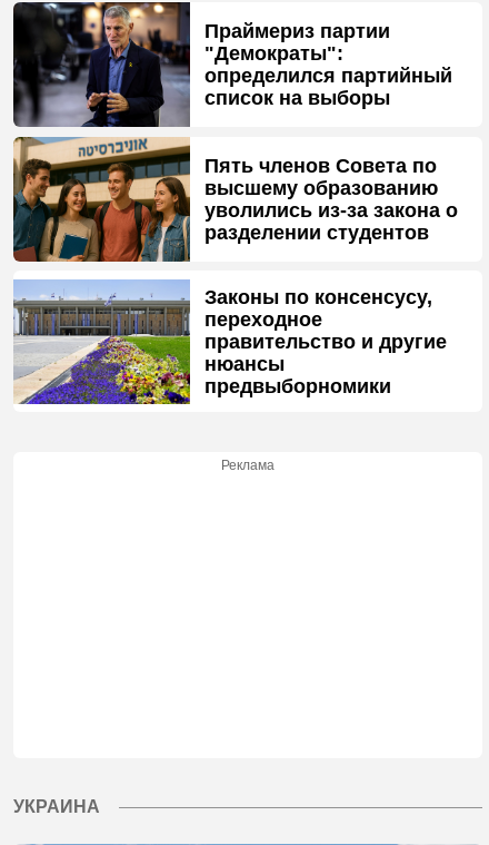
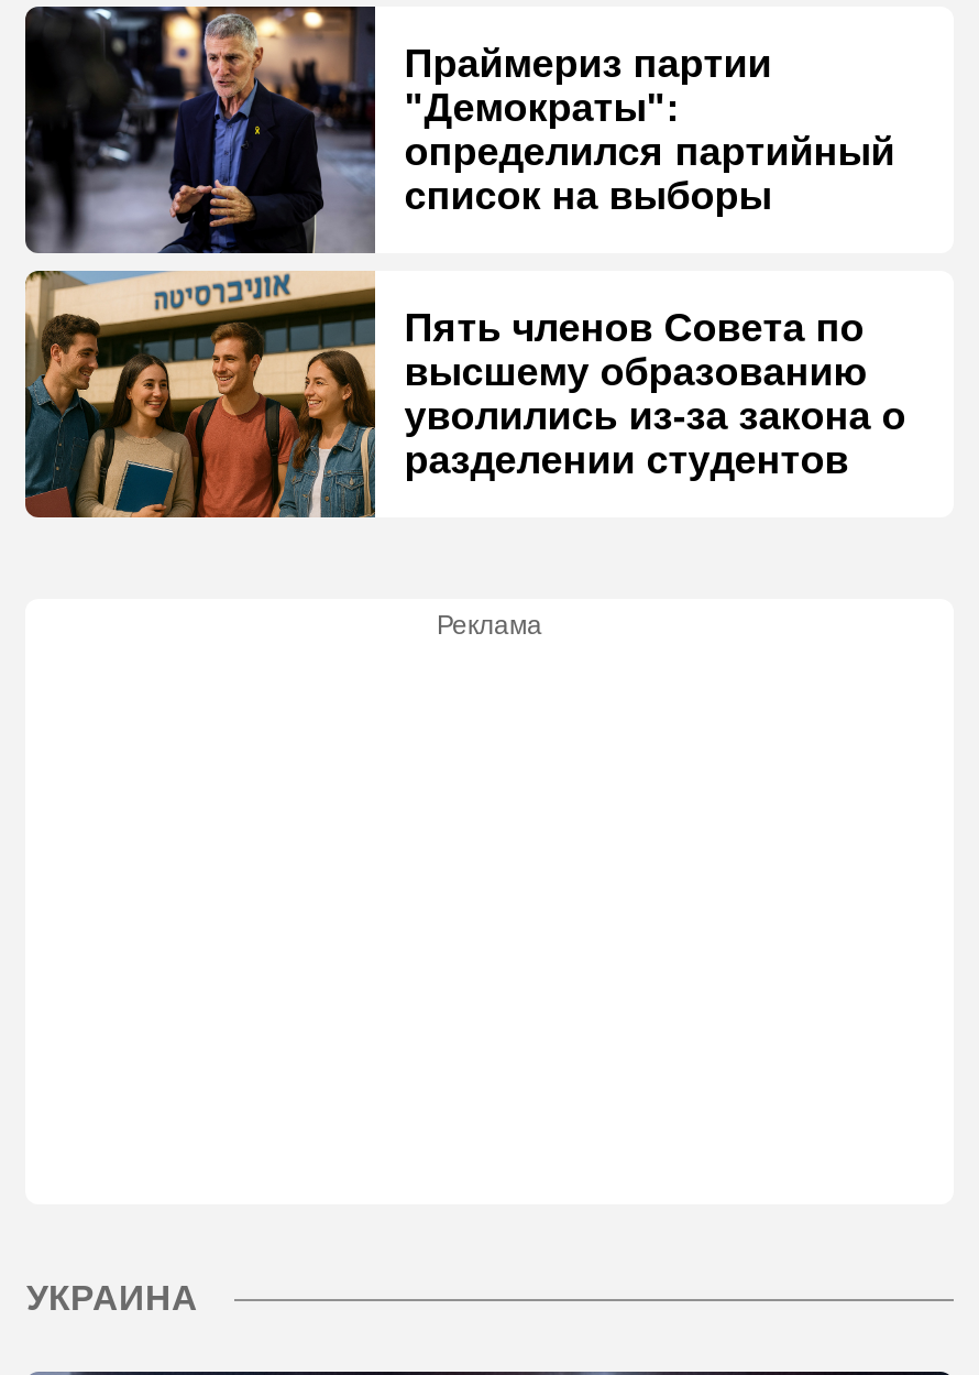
[12,279,447,405] [image] | Законы по консенсусу, | переходное | правительство и другие | нюансы | предвыборномики -> none

